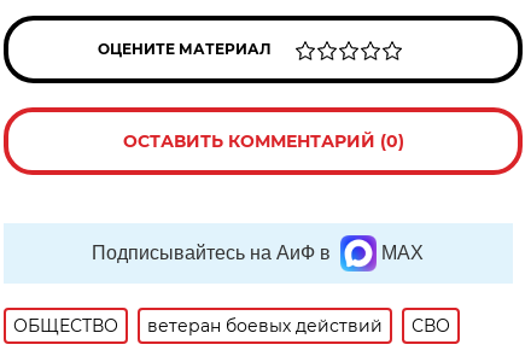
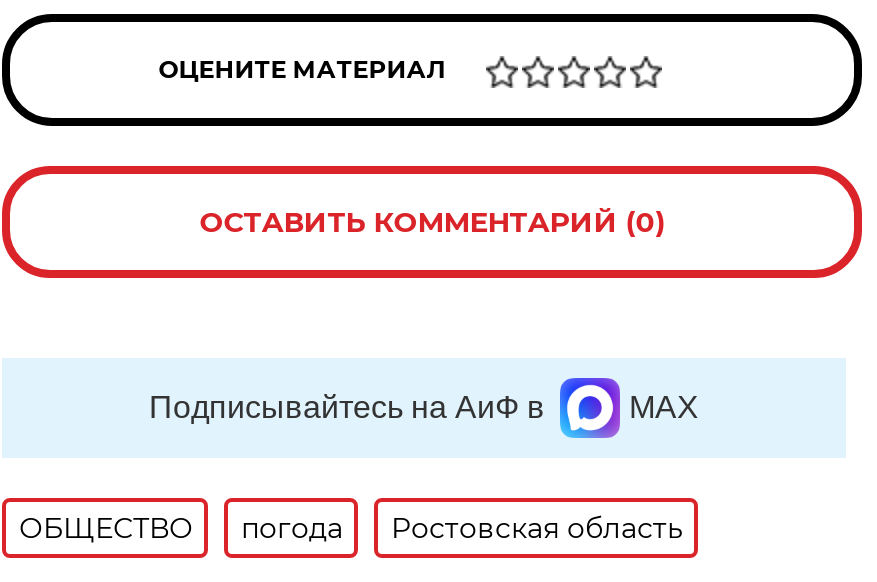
[148,315,451,337] ветеран боевых действий | СВО -> [241,510,683,546] погода | Ростовская область

